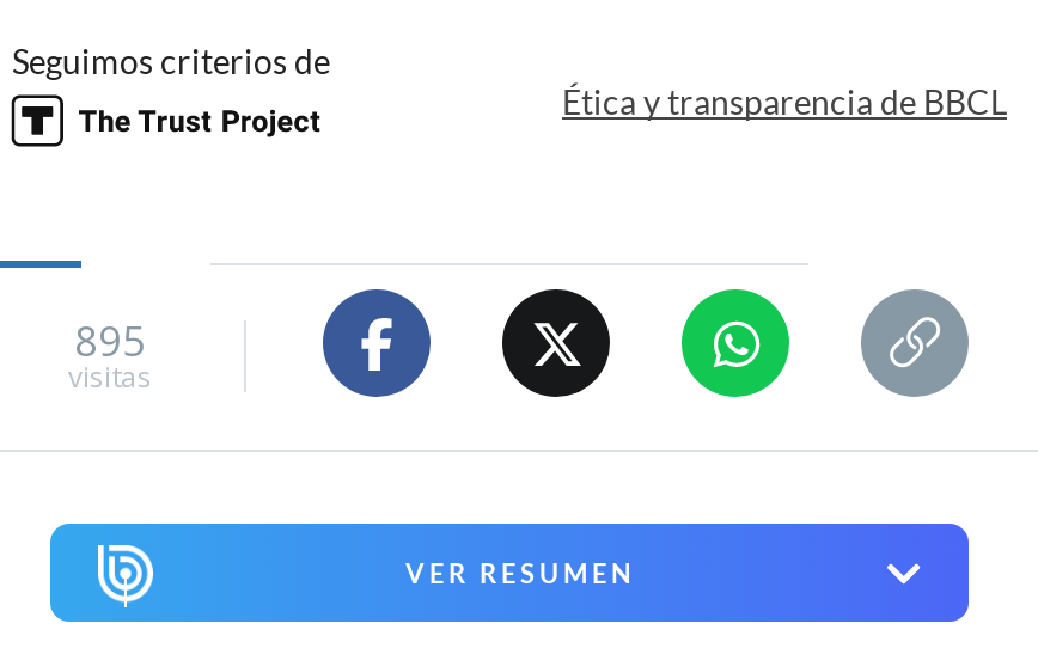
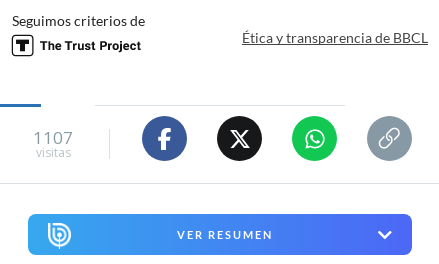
[74,313,146,368] 895 -> [33,126,73,149] 1107

